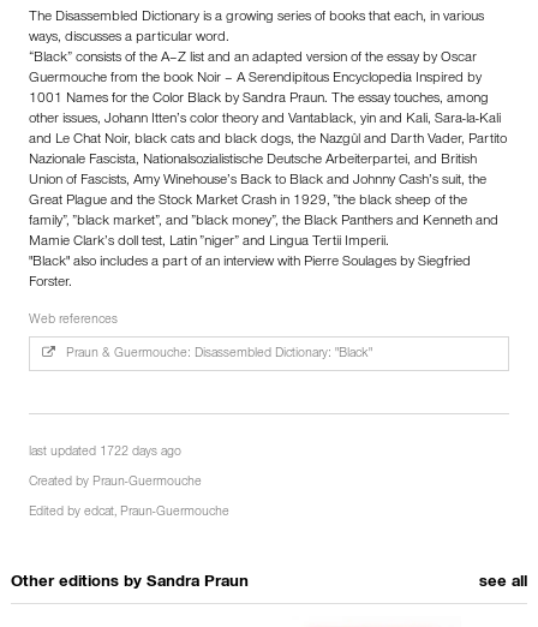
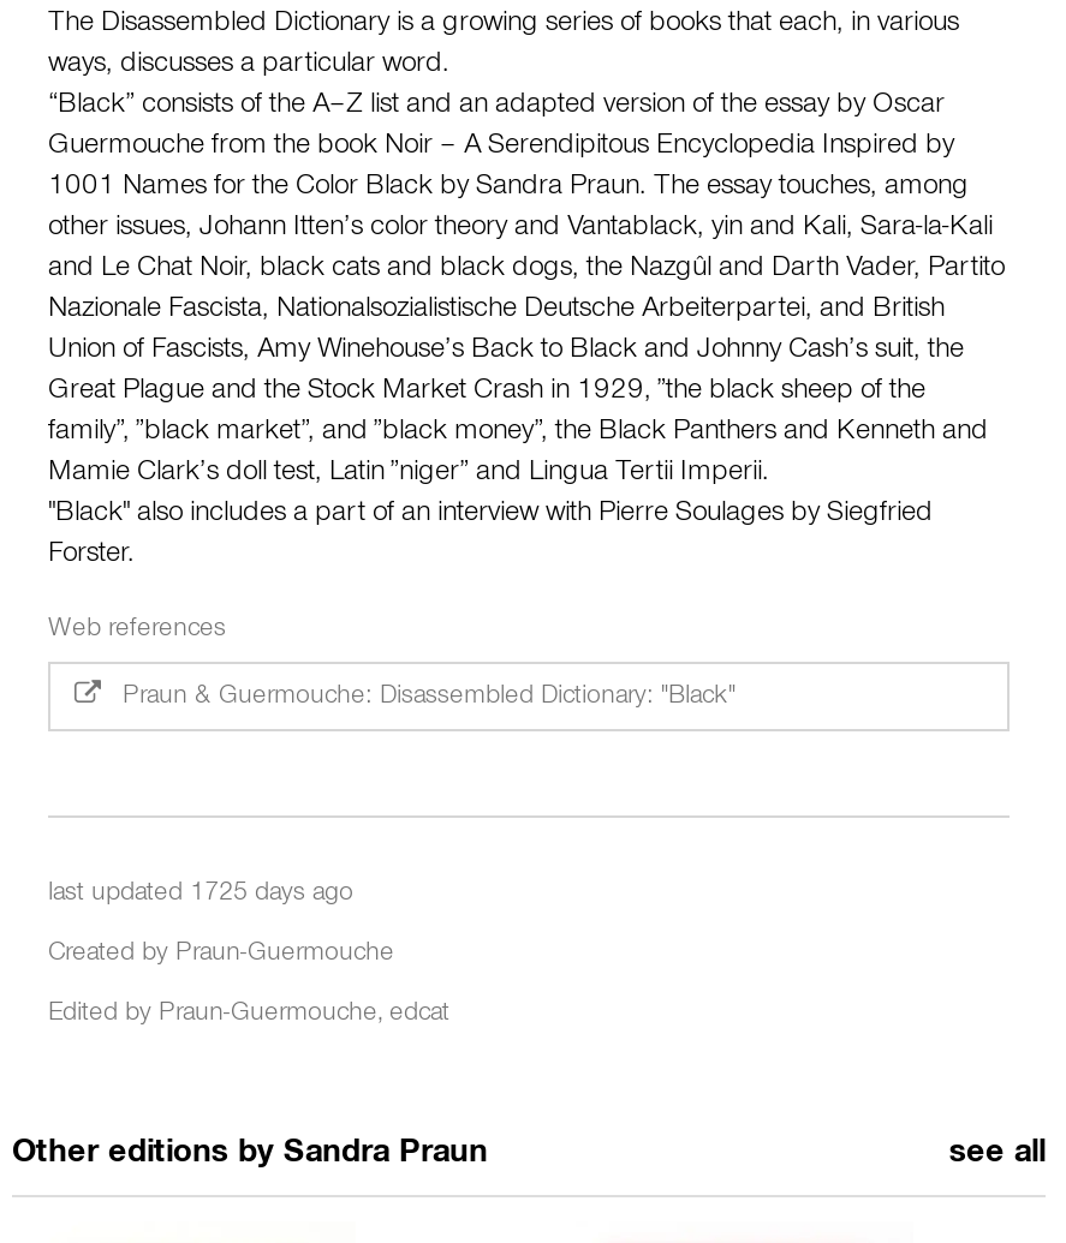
[29,447,181,460] last updated 1722 days ago -> [48,883,353,909] last updated 1725 days ago
[29,507,229,520] Edited by edcat, Praun-Guermouche -> [48,1003,449,1029] Edited by Praun-Guermouche, edcat

